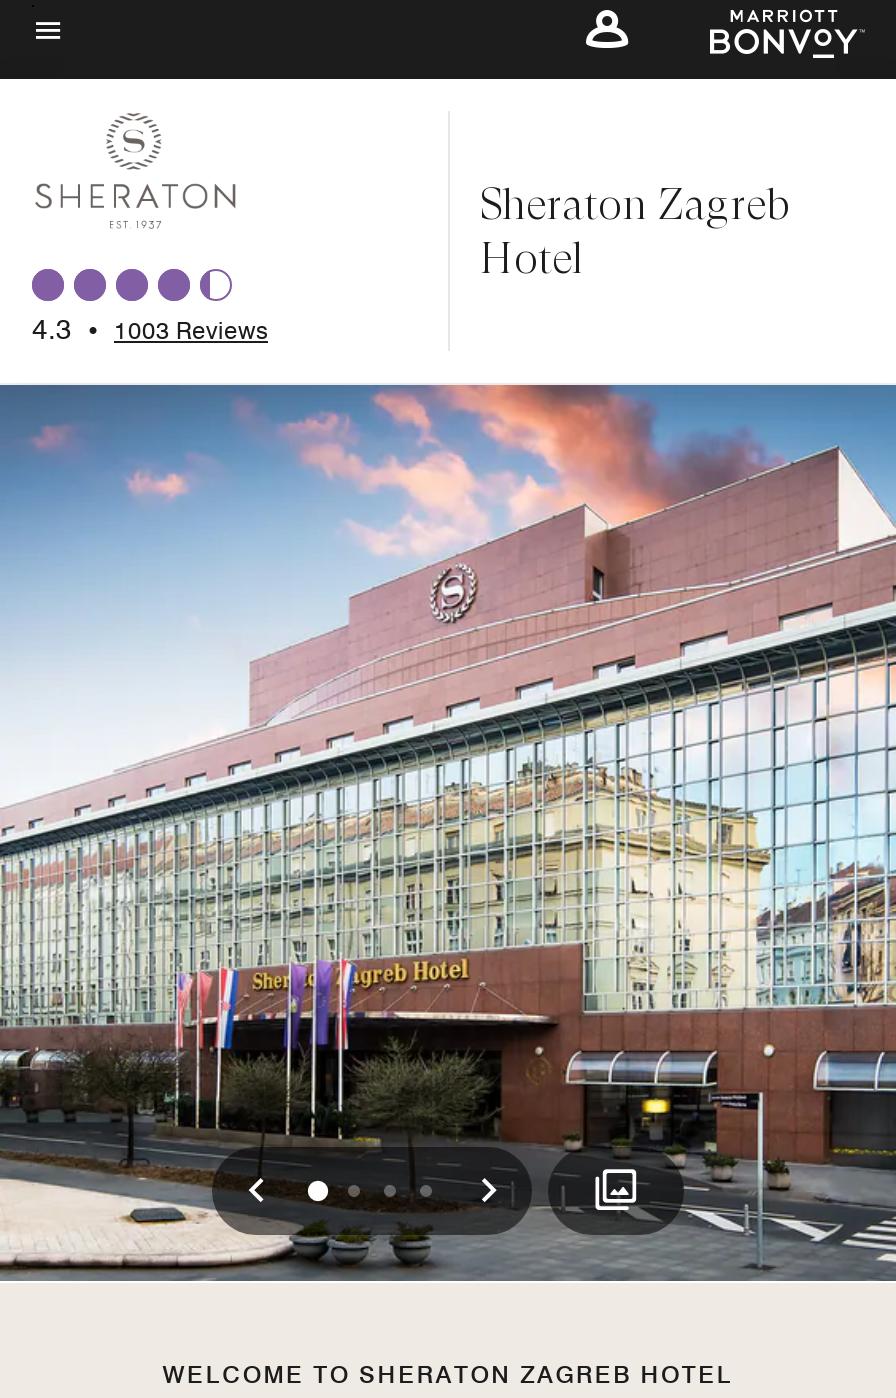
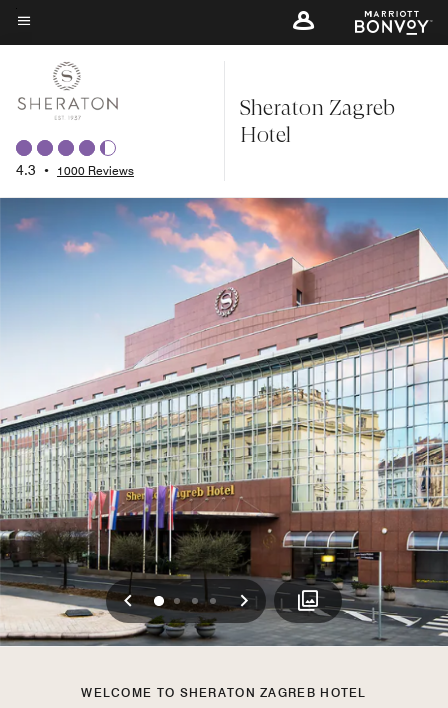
[32,313,268,345] 4.3 • 1003 Reviews -> [16,162,134,178] 4.3 • 1000 Reviews

